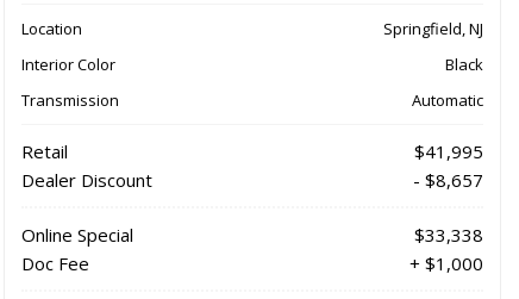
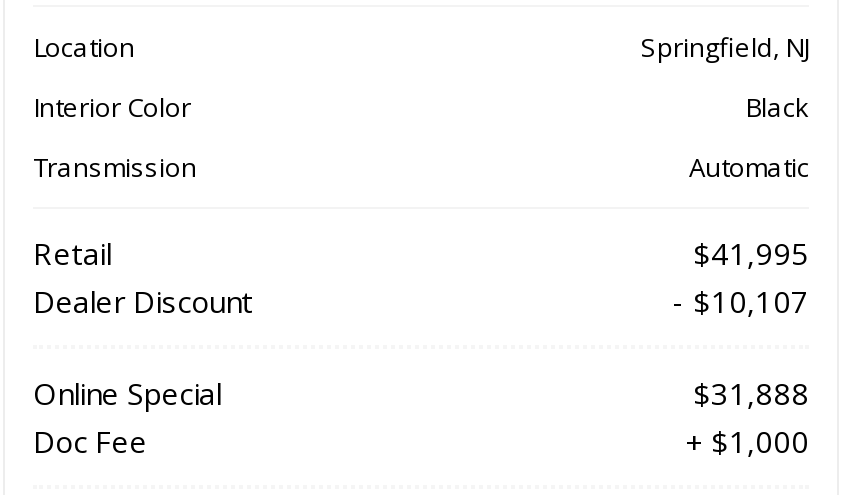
[413,168,483,192] - $8,657 -> [673,281,809,321] - $10,107
[414,223,483,247] $33,338 -> [693,373,809,413] $31,888

